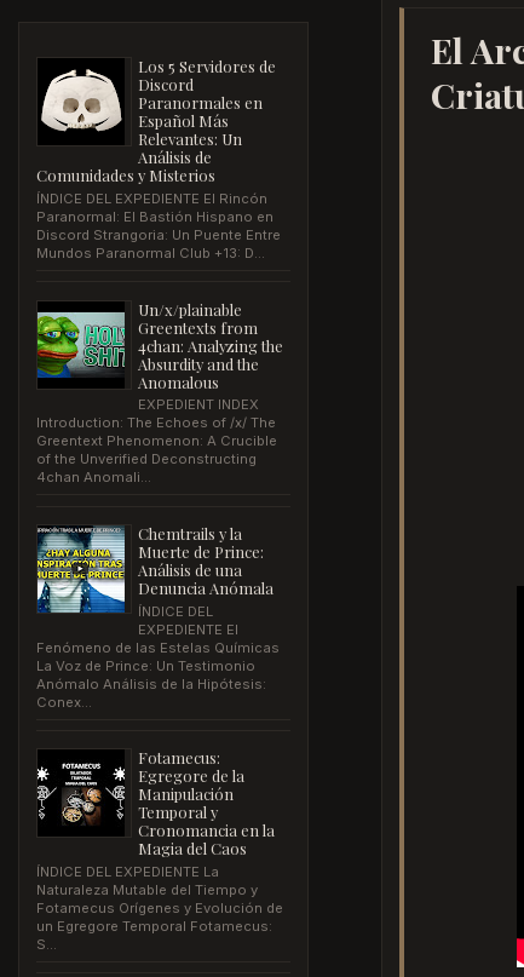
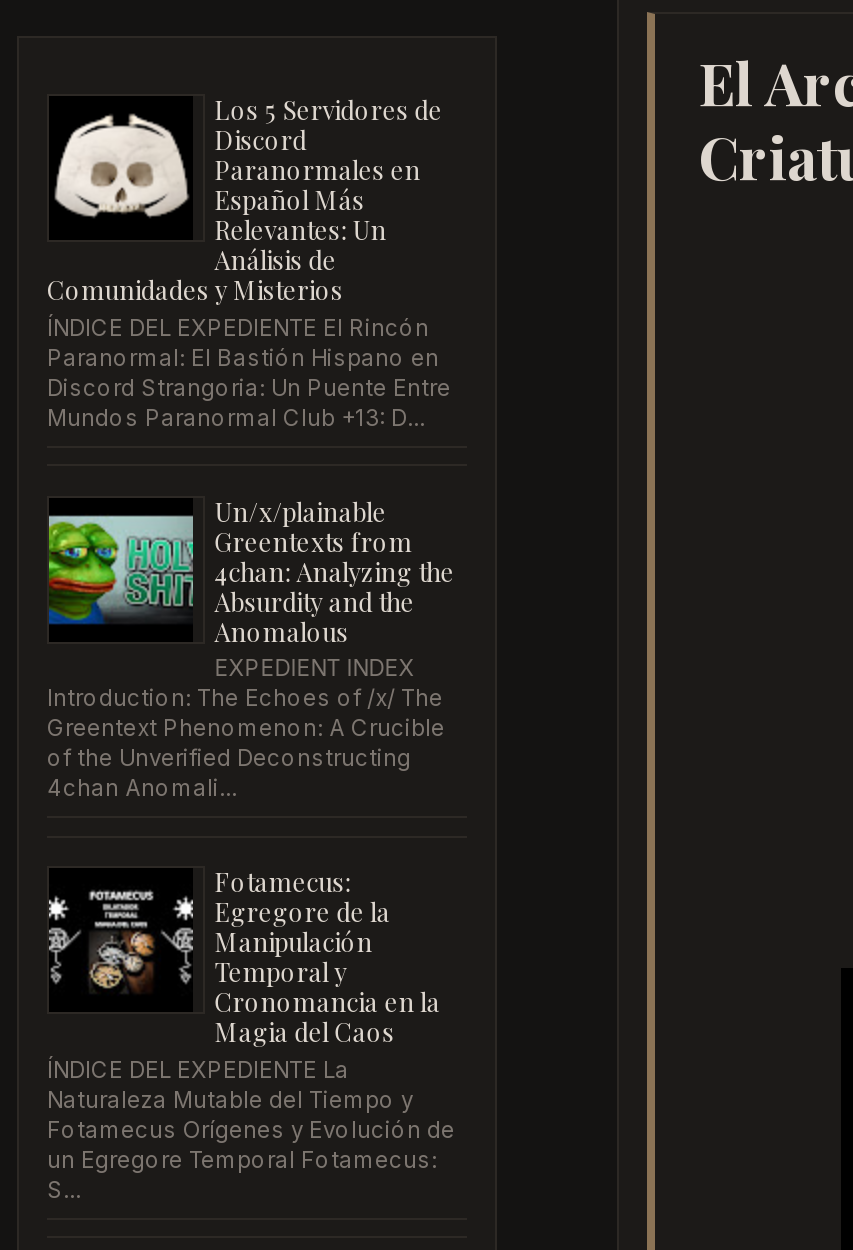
[36,523,280,710] [image] | Chemtrails y la | Muerte de Prince: | Análisis de una | Denuncia Anómala | ÍNDICE DEL | EXPEDIENTE El | Fenómeno de las Estelas Químicas | La Voz de Prince: Un Testimonio | Anómalo Análisis de la Hipótesis: | Conex... -> none

